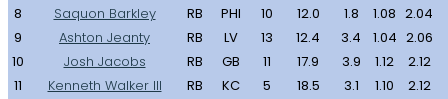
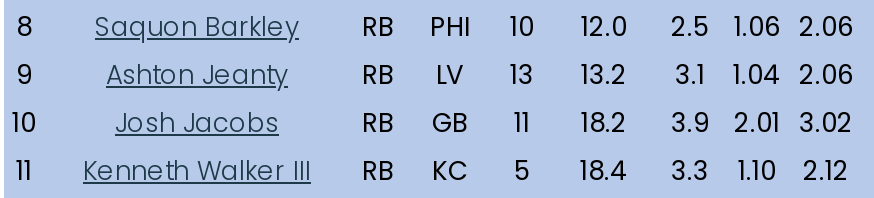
[343,4,358,23] 1.8 -> [671,9,709,47] 2.5
[373,4,433,23] 1.08 2.04 -> [734,9,853,47] 1.06 2.06
[296,28,320,47] 12.4 -> [581,57,627,95] 13.2
[341,28,361,47] 3.4 -> [675,57,705,95] 3.1
[297,52,319,71] 17.9 -> [581,105,627,143] 18.2
[375,52,430,71] 1.12 | 2.12 -> [734,105,853,143] 2.01 3.02
[296,76,319,95] 18.5 -> [580,153,628,191] 18.4
[343,76,358,95] 3.1 -> [671,153,709,191] 3.3

